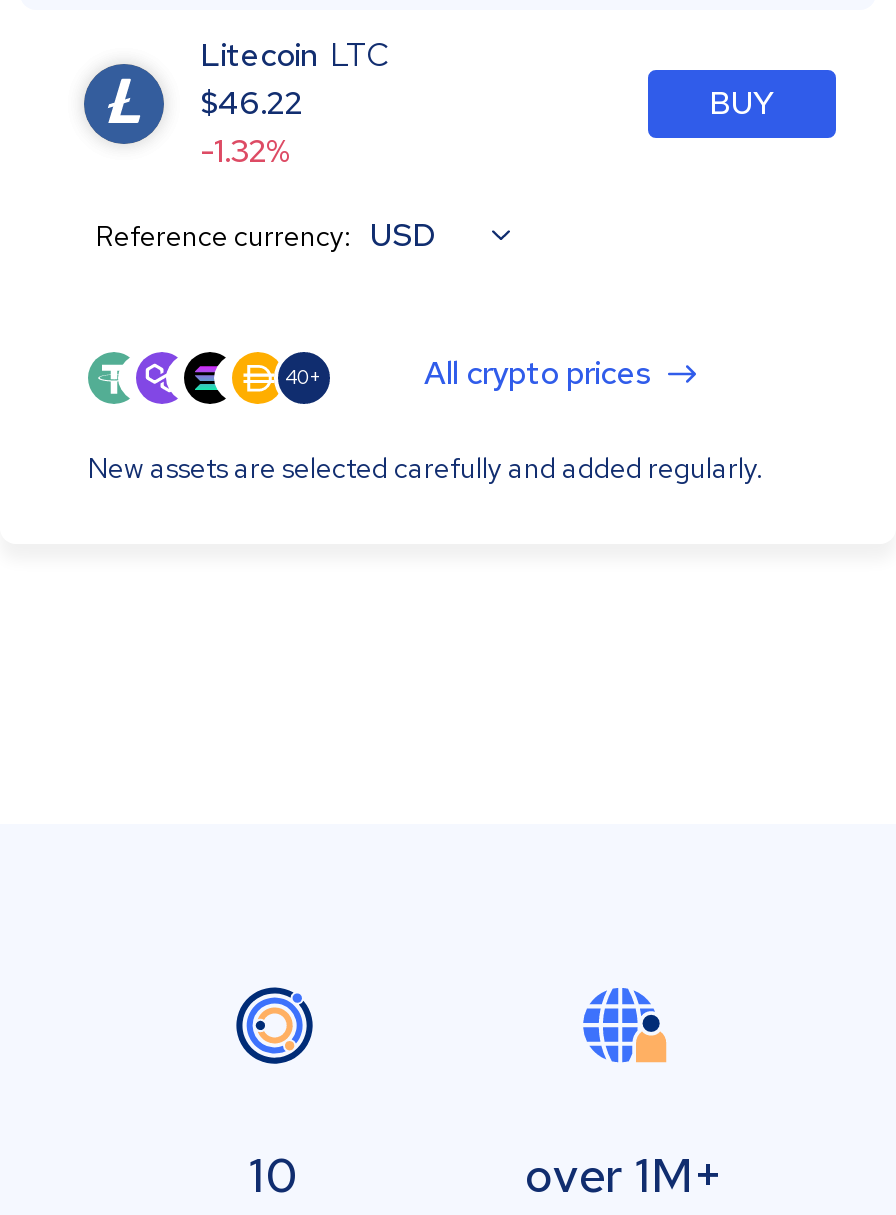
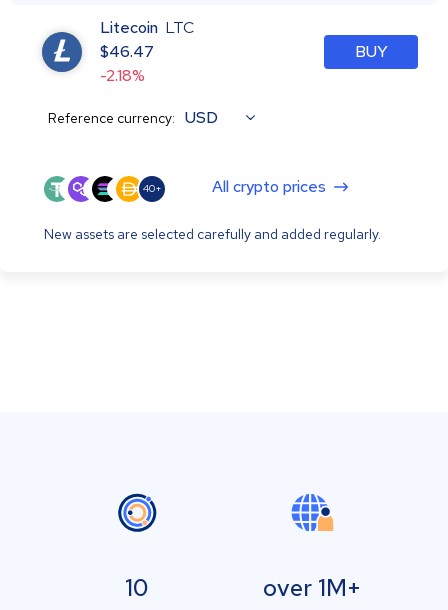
[200,82,302,124] $46.22 -> [100,41,154,62] $46.47
[200,130,292,172] -1.32% -> [100,65,145,86] -2.18%

